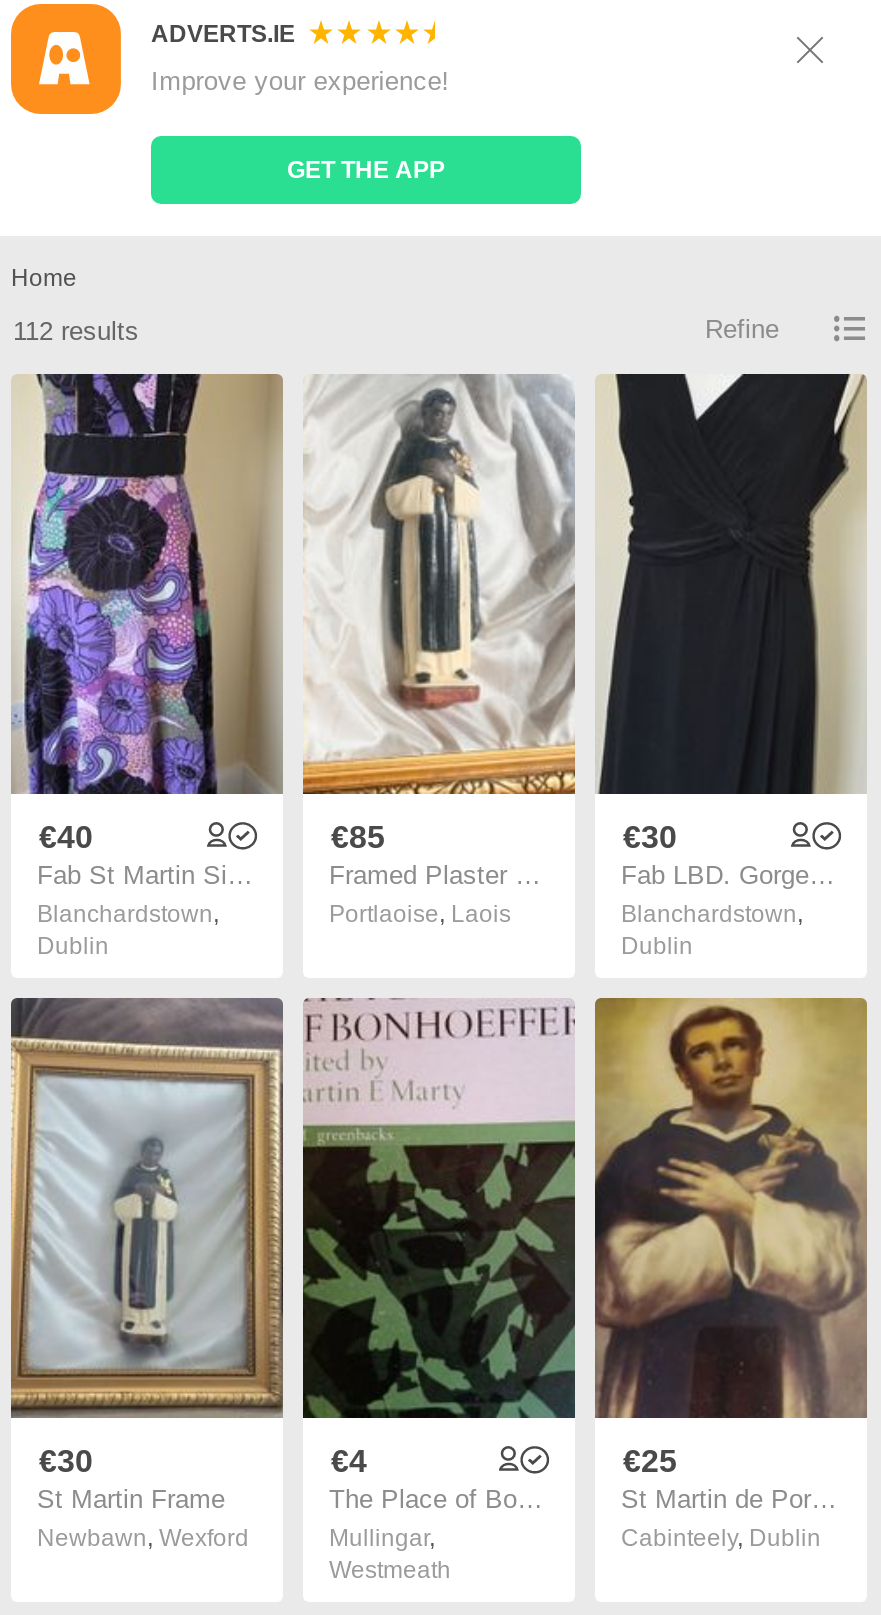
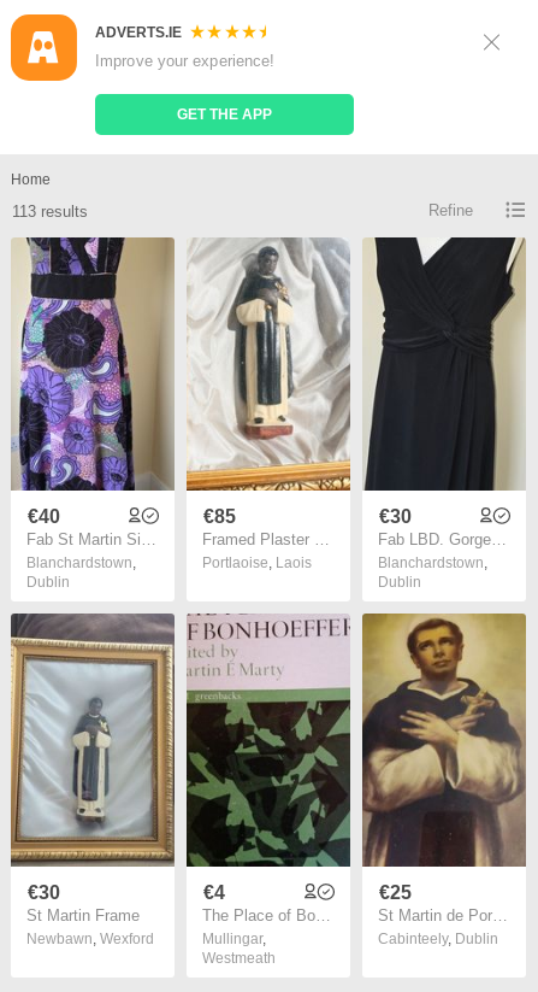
[13,316,139,346] 112 results -> [12,202,88,221] 113 results

